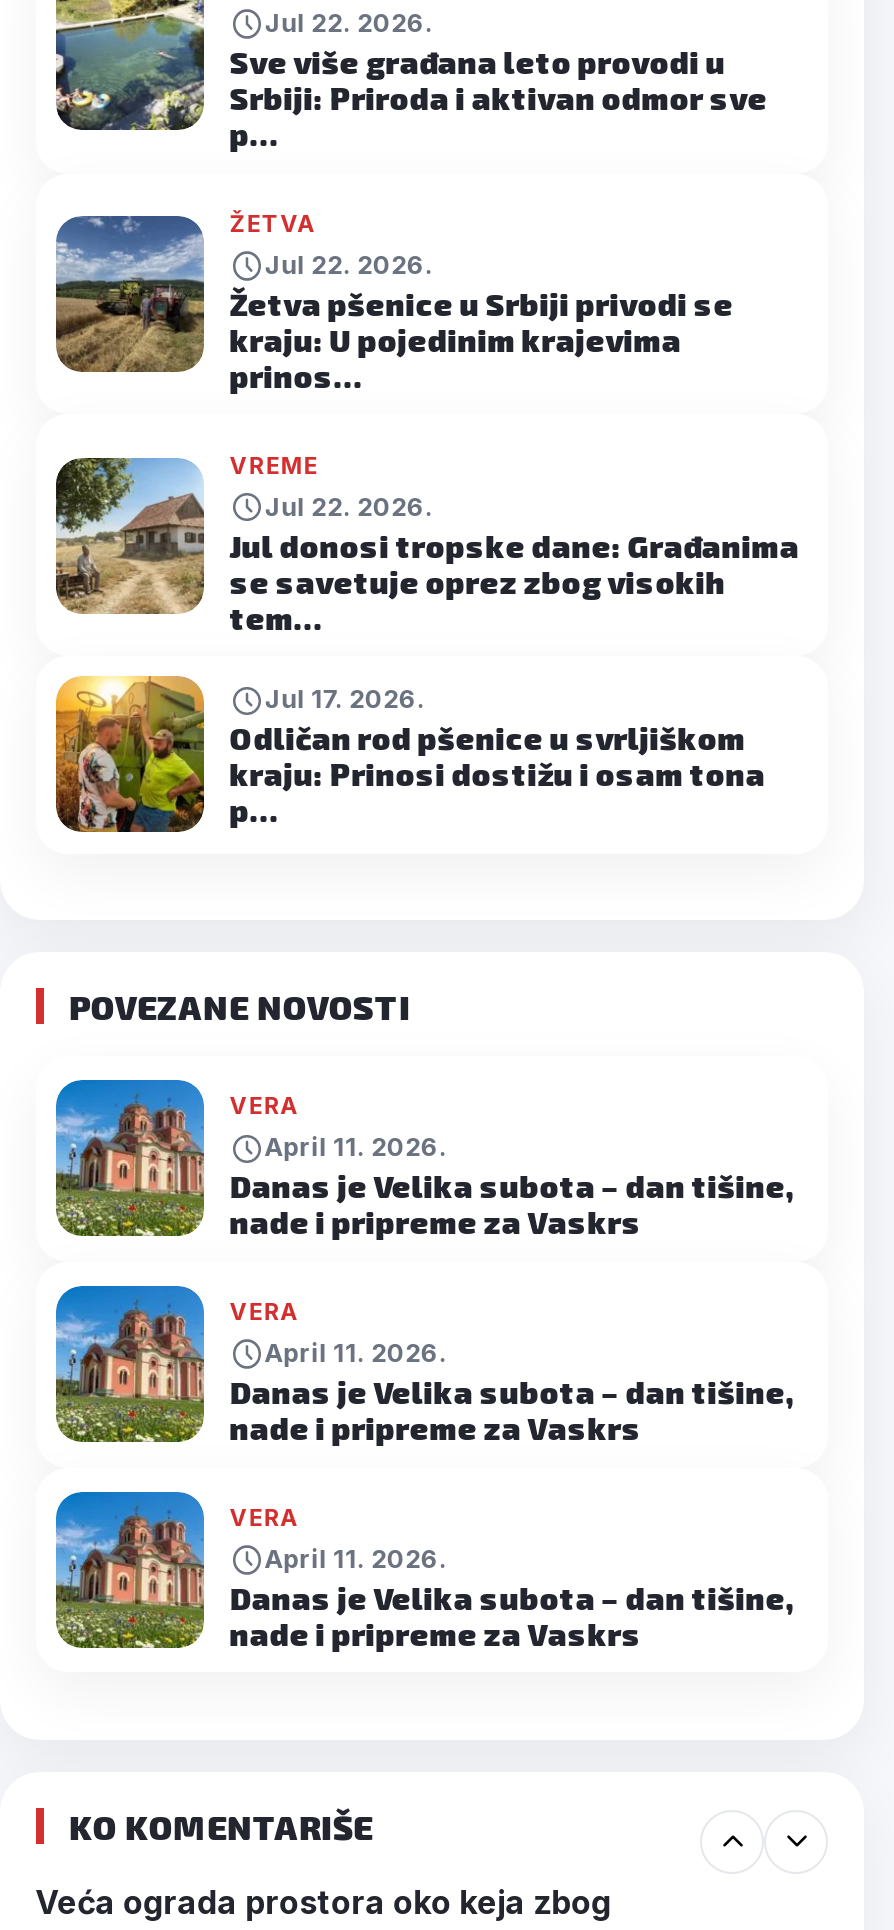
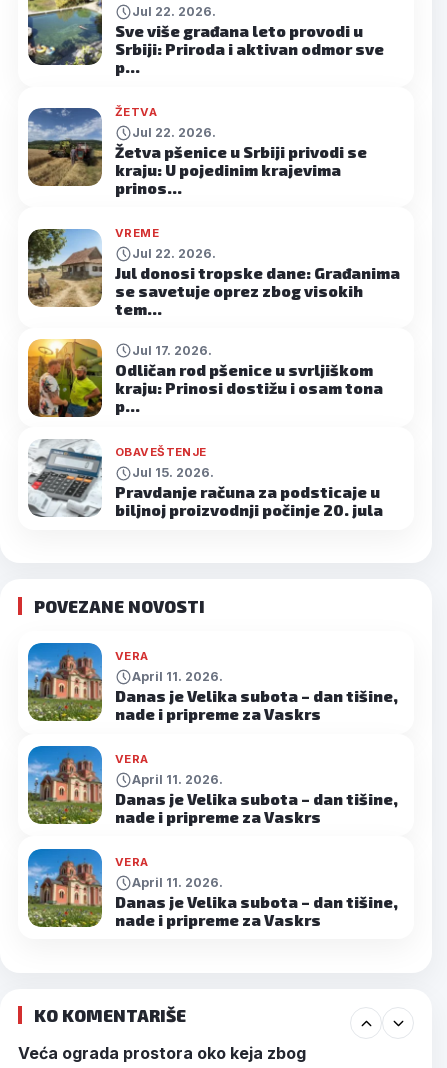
none -> [27,439,383,519] [image] | OBAVEŠTENJE | Jul 15. 2026. | Pravdanje računa za podsticaje u | biljnoj proizvodnji počinje 20. jula

